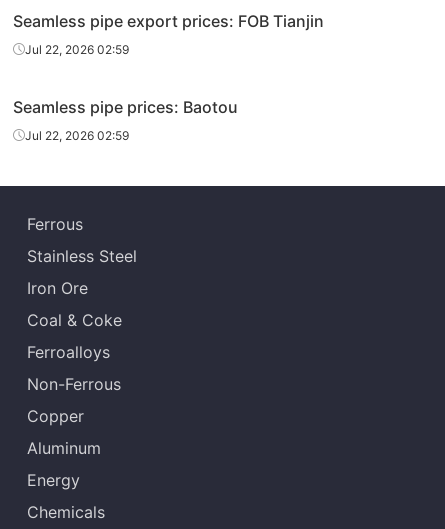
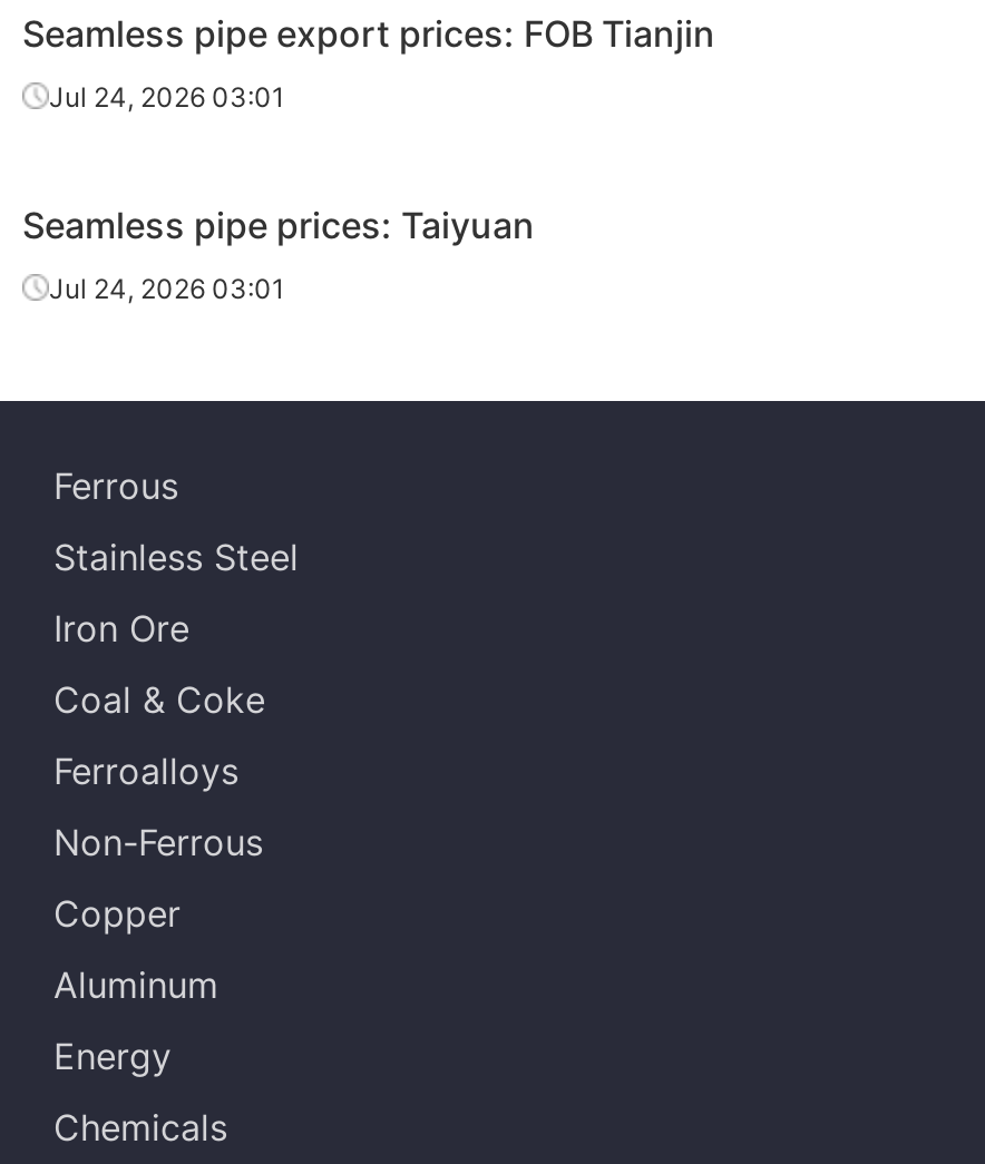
[25,42,129,57] Jul 22, 2026 02:59 -> [49,80,285,114] Jul 24, 2026 03:01
[13,97,238,117] Seamless pipe prices: Baotou -> [22,203,535,247] Seamless pipe prices: Taiyuan
[25,128,129,143] Jul 22, 2026 02:59 -> [49,272,285,305] Jul 24, 2026 03:01

